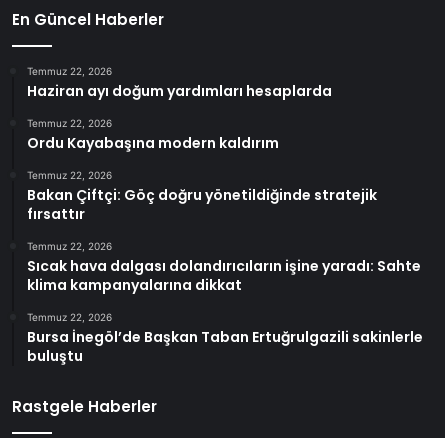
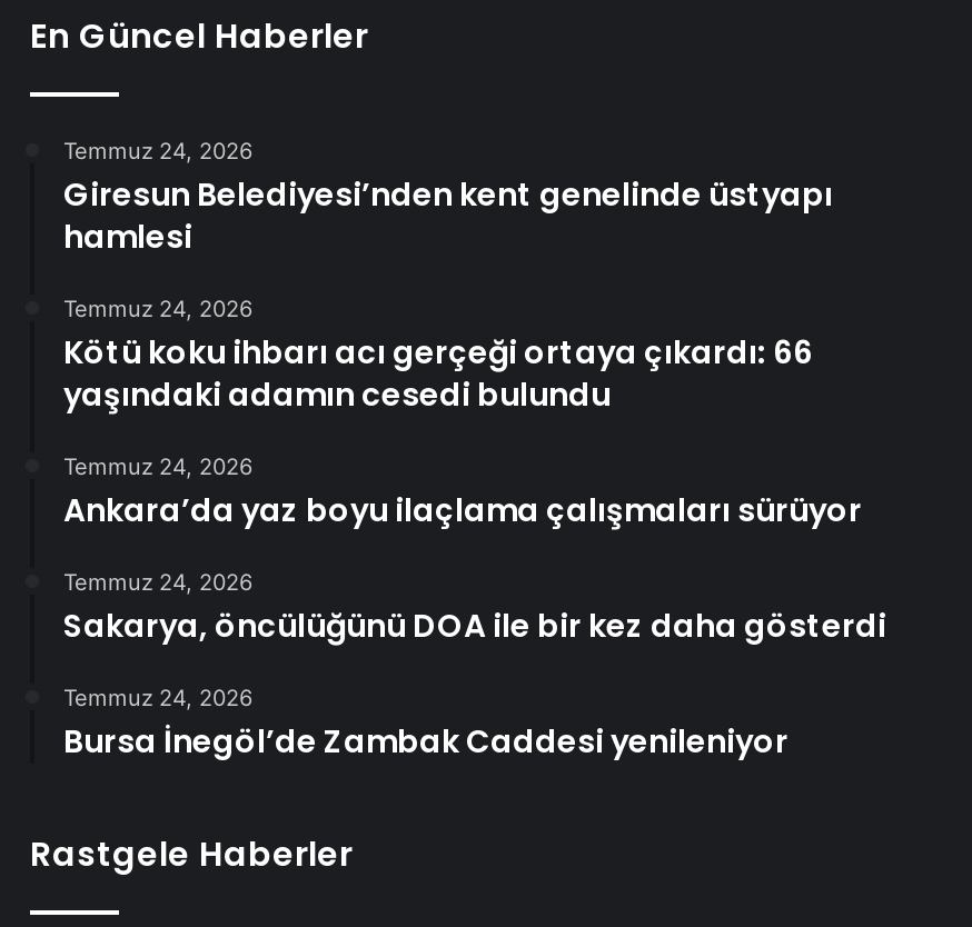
[27,65,332,101] Temmuz 22, 2026 | Haziran ayı doğum yardımları hesaplarda -> [63,137,833,259] Temmuz 24, 2026 | Giresun Belediyesi’nden kent genelinde üstyapı | hamlesi
[27,117,279,153] Temmuz 22, 2026 | Ordu Kayabaşına modern kaldırım -> [63,295,813,417] Temmuz 24, 2026 | Kötü koku ihbarı acı gerçeği ortaya çıkardı: 66 | yaşındaki adamın cesedi bulundu
[27,169,377,224] Temmuz 22, 2026 | Bakan Çiftçi: Göç doğru yönetildiğinde stratejik | fırsattır -> [63,453,862,533] Temmuz 24, 2026 | Ankara’da yaz boyu ilaçlama çalışmaları sürüyor
[27,240,421,295] Temmuz 22, 2026 | Sıcak hava dalgası dolandırıcıların işine yaradı: Sahte | klima kampanyalarına dikkat -> [63,568,886,648] Temmuz 24, 2026 | Sakarya, öncülüğünü DOA ile bir kez daha gösterdi
[27,311,423,366] Temmuz 22, 2026 | Bursa İnegöl’de Başkan Taban Ertuğrulgazili sakinlerle | buluştu -> [63,684,788,764] Temmuz 24, 2026 | Bursa İnegöl’de Zambak Caddesi yenileniyor

